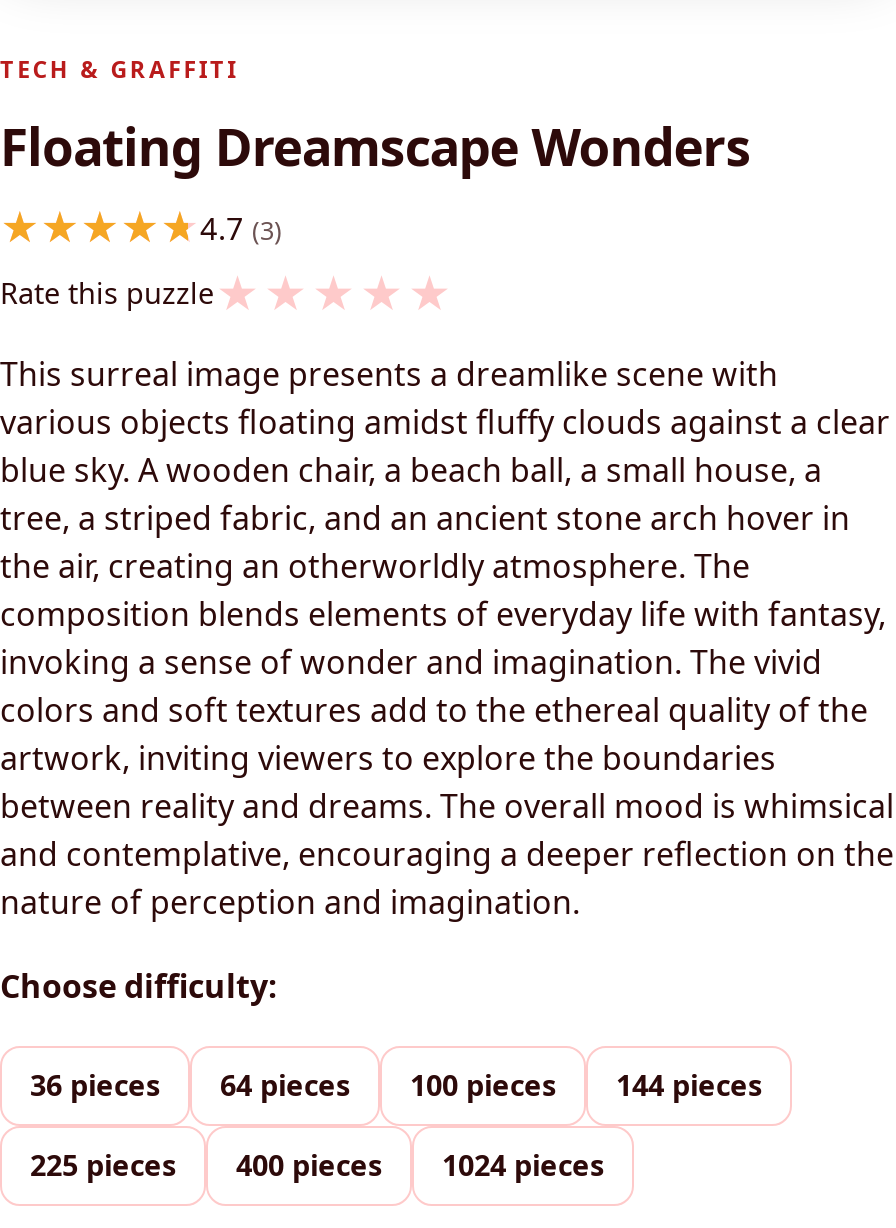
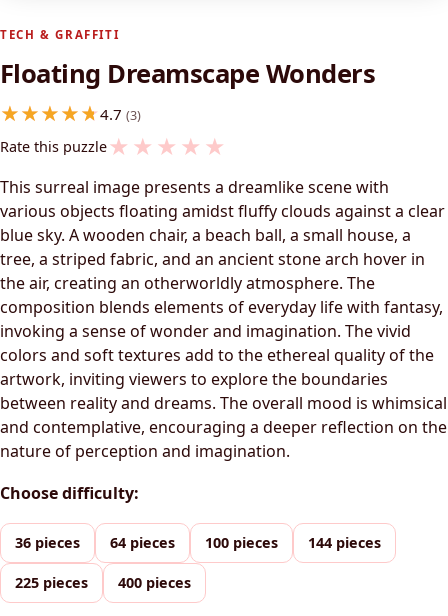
[442,1147,604,1185] 1024 pieces -> none

